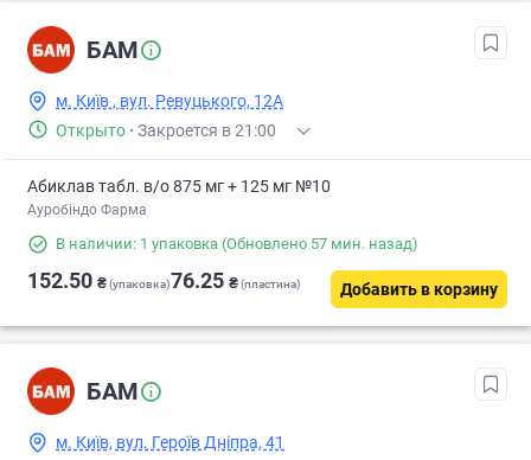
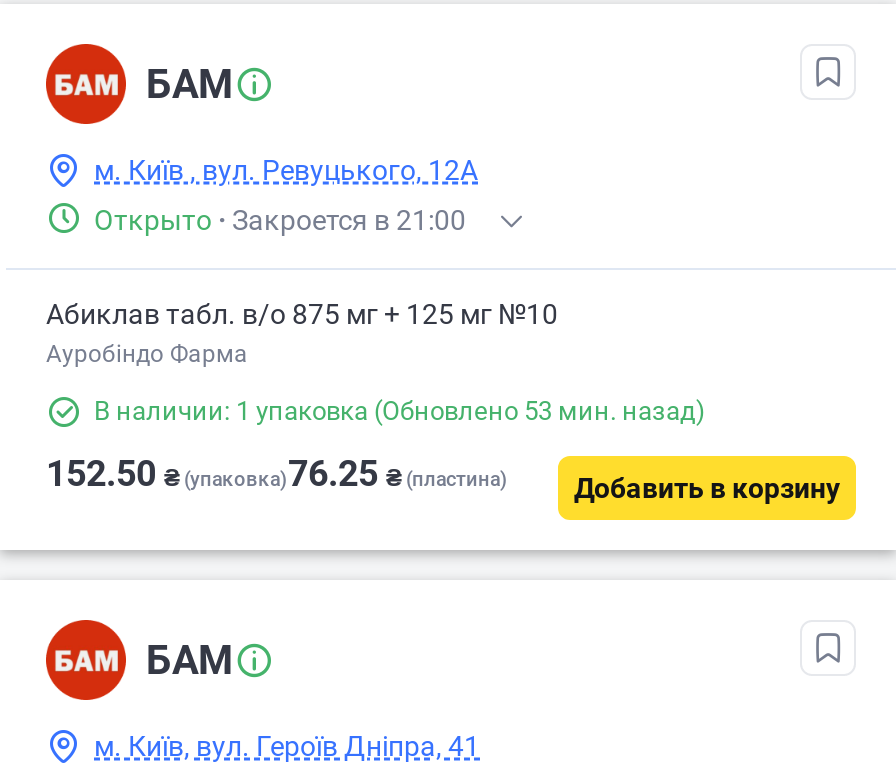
[56,235,418,253] В наличии: 1 упаковка (Обновлено 57 мин. назад) -> [94,396,706,426] В наличии: 1 упаковка (Обновлено 53 мин. назад)

